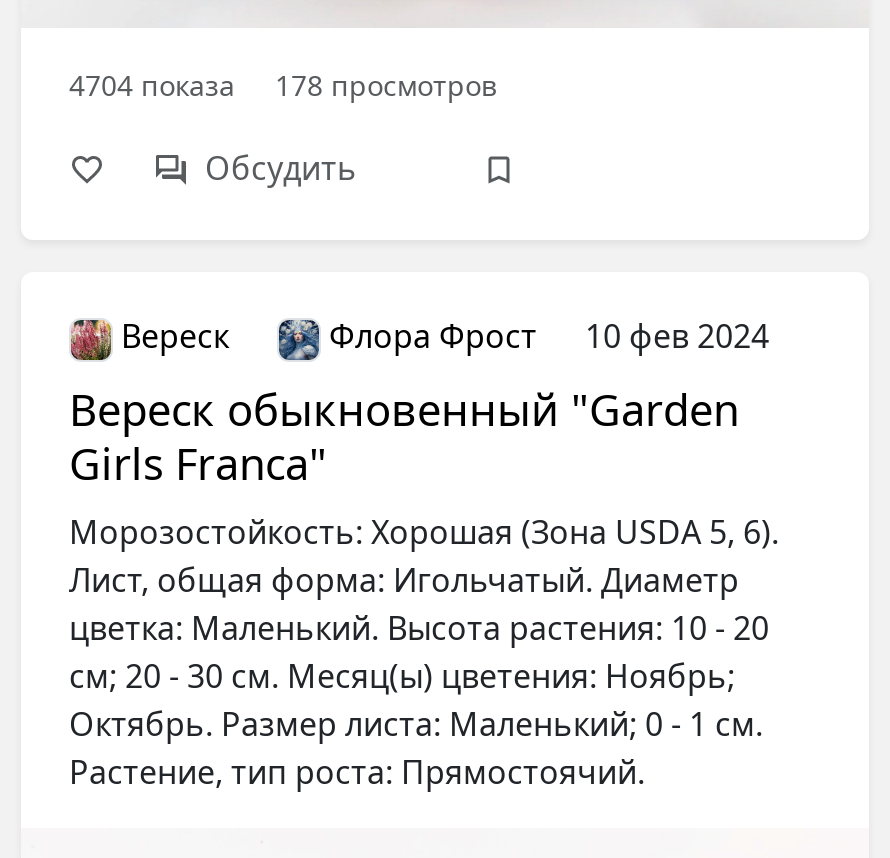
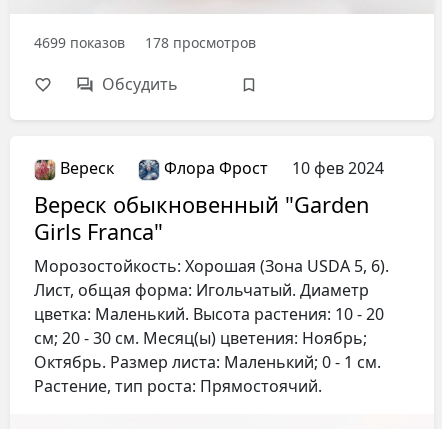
[69,66,497,104] 4704 показа 178 просмотров -> [34,33,256,52] 4699 показов 178 просмотров

